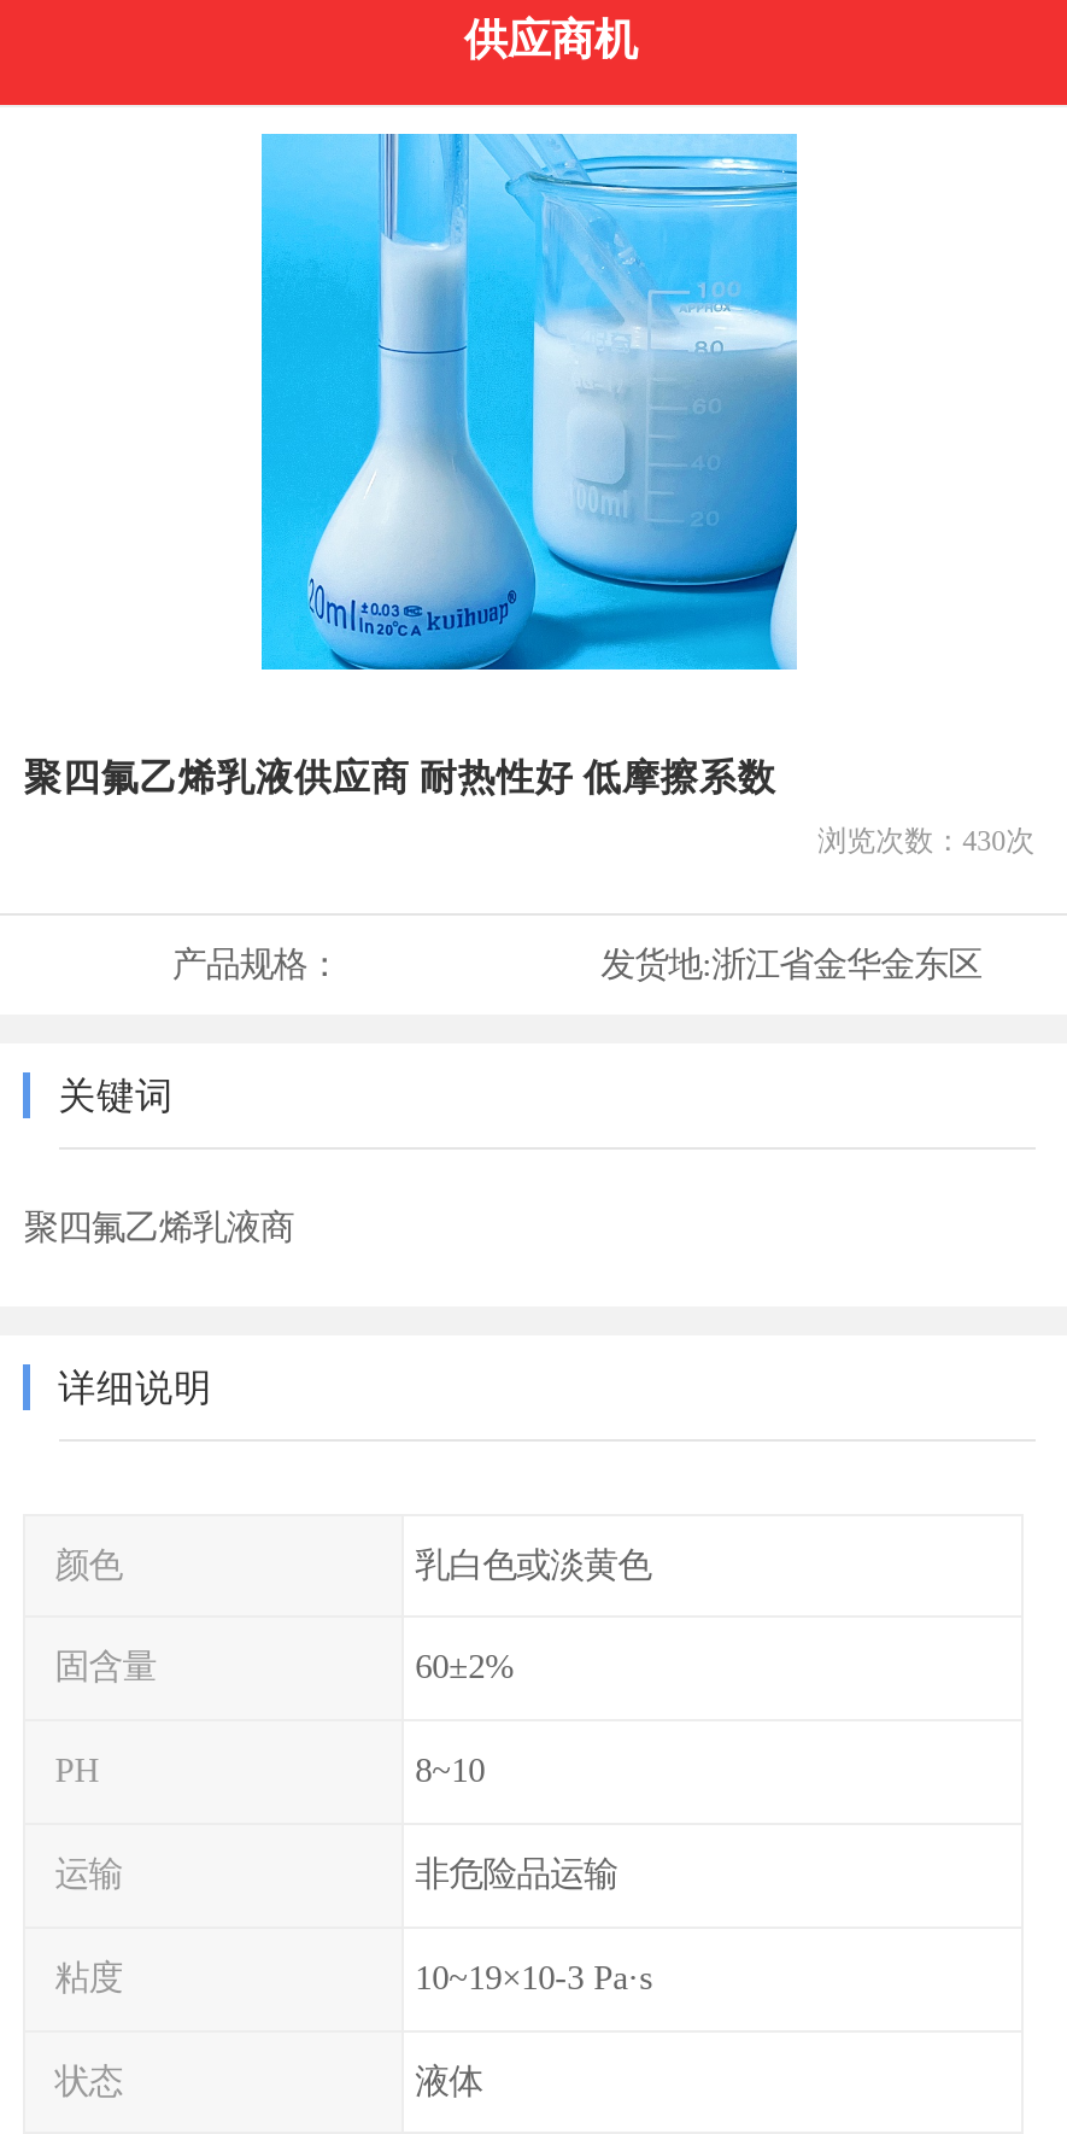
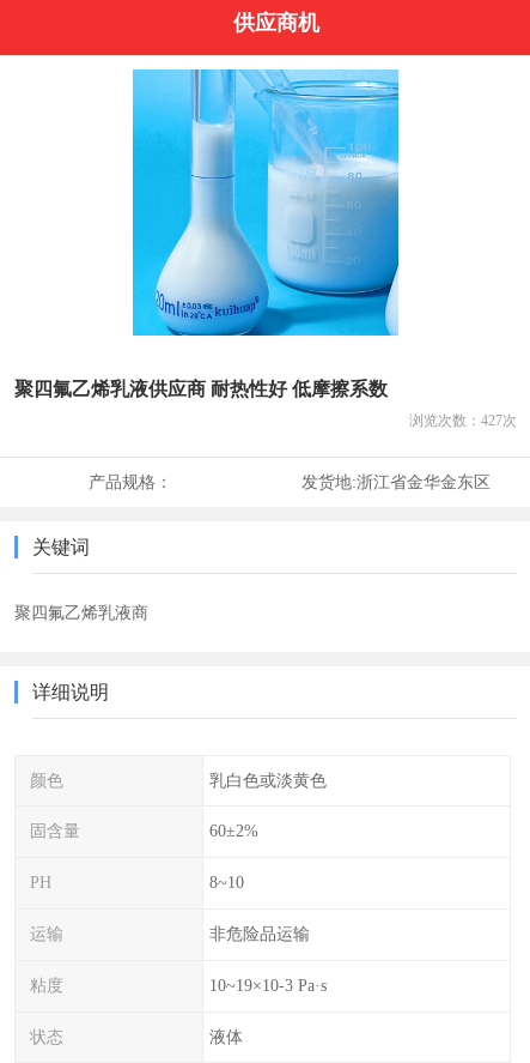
[818,823,1035,857] 浏览次数：430次 -> [409,412,516,429] 浏览次数：427次

